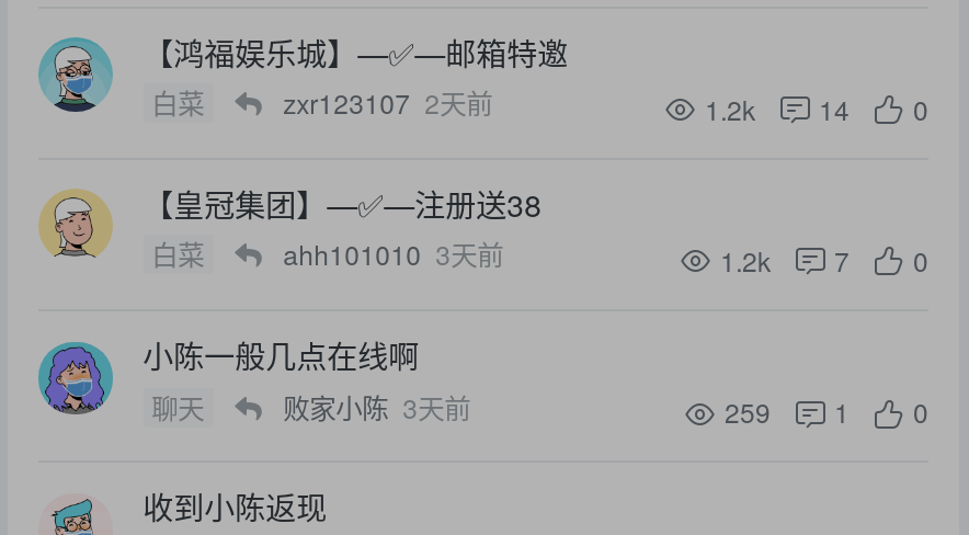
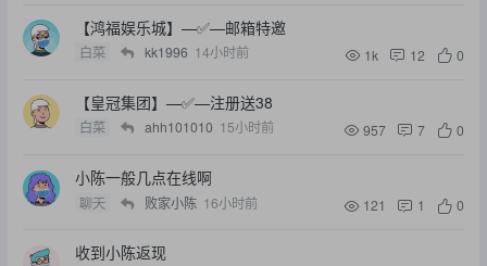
[283,84,850,127] zxr123107 2天前 | 1.2k | 14 -> [144,43,425,64] kk1996 14小时前 | 1k | 12
[283,235,771,278] ahh101010 3天前 | 1.2k -> [144,118,386,139] ahh101010 15小时前 | 957
[283,387,771,430] 败家小陈 3天前 | 259 -> [144,193,386,214] 败家小陈 16小时前 | 121

